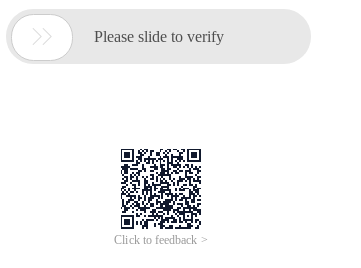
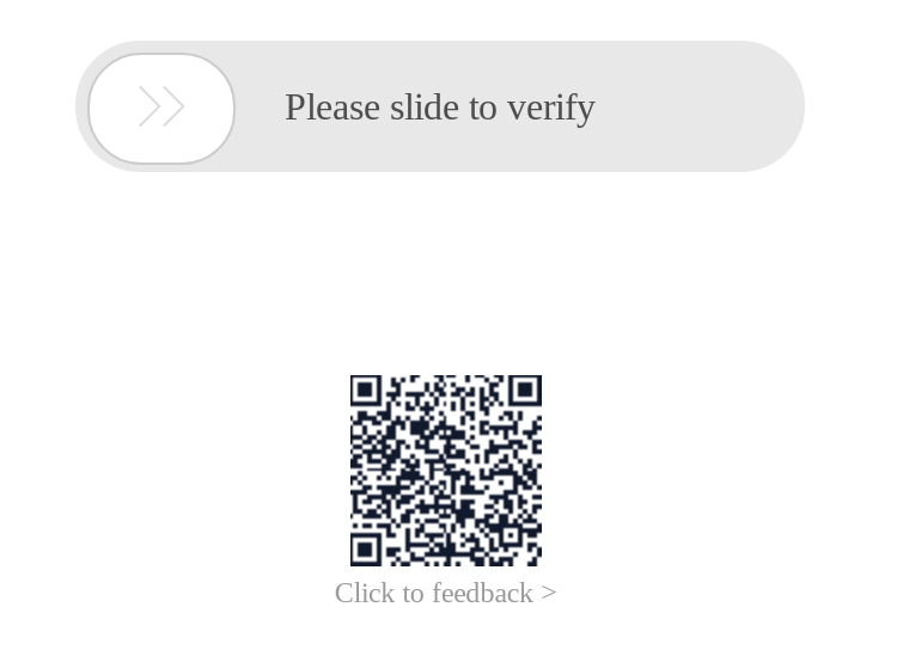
[121,149,201,230] [image] -> [350,373,542,569] [image]

